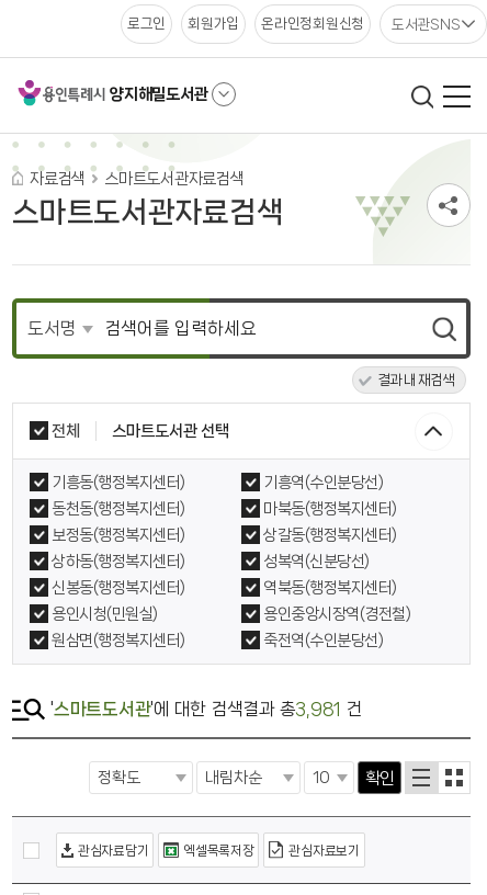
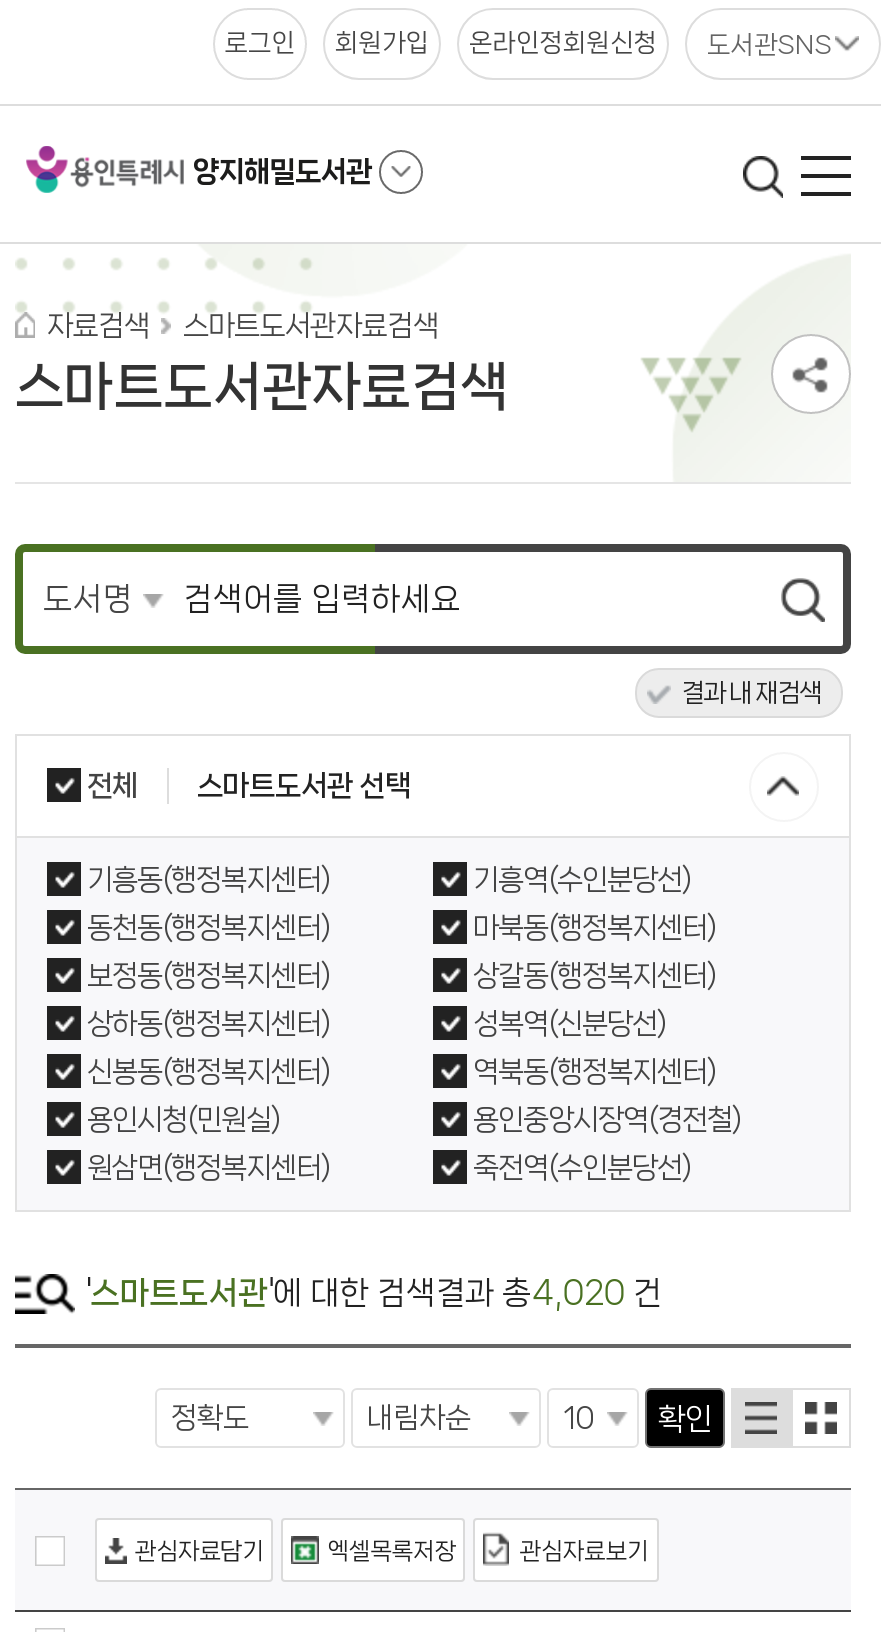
[50,700,361,718] '스마트도서관'에 대한 검색결과 총3,981 건 -> [85,1276,662,1310] '스마트도서관'에 대한 검색결과 총4,020 건

